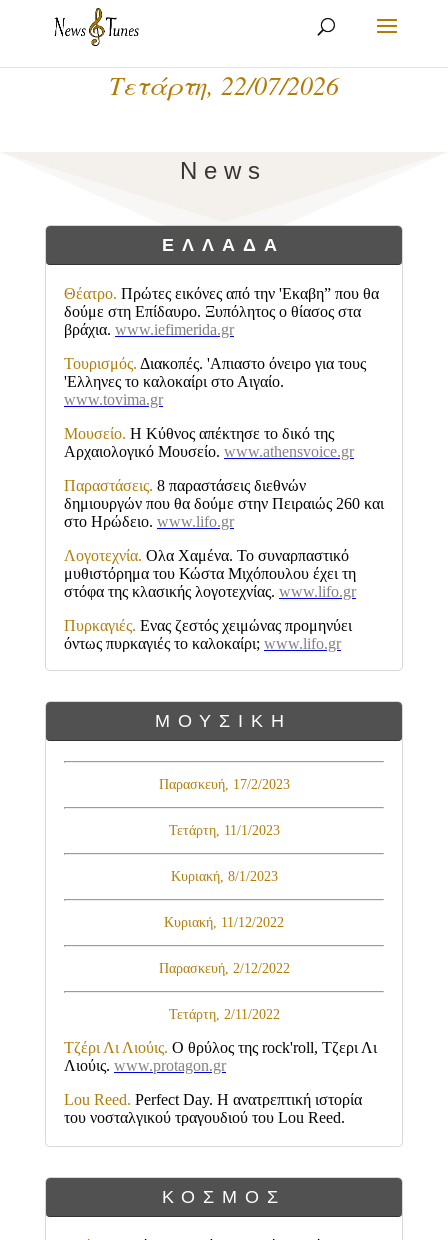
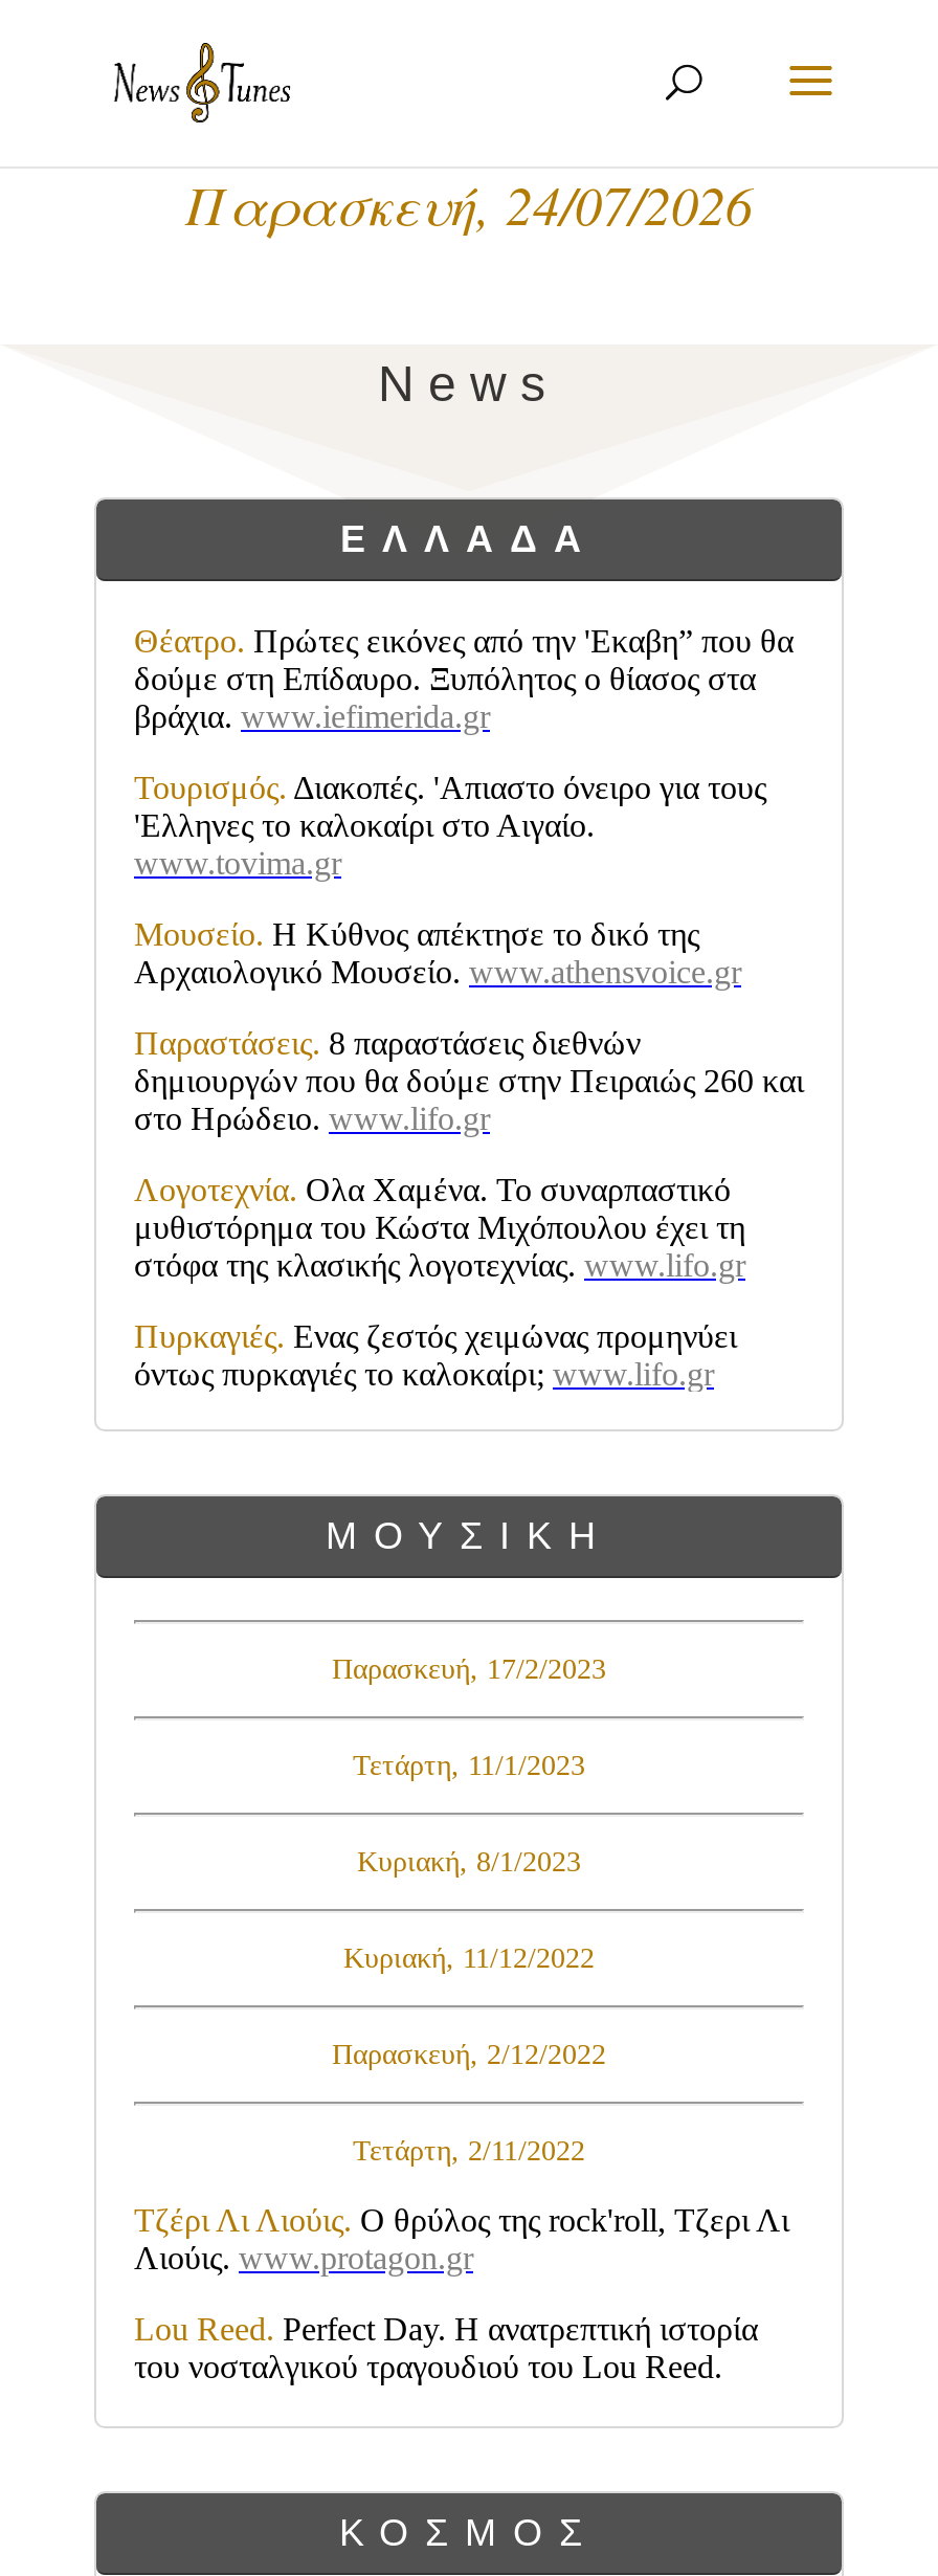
[109,67,339,102] Τετάρτη, 22/07/2026 -> [185,166,753,240] Παρασκευή, 24/07/2026

